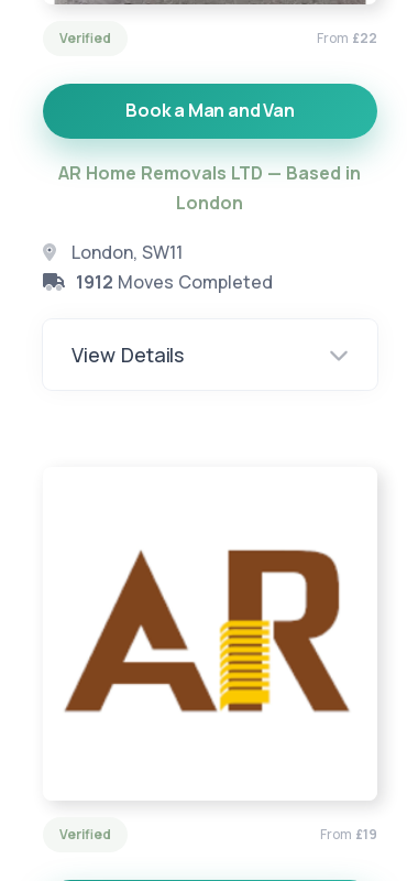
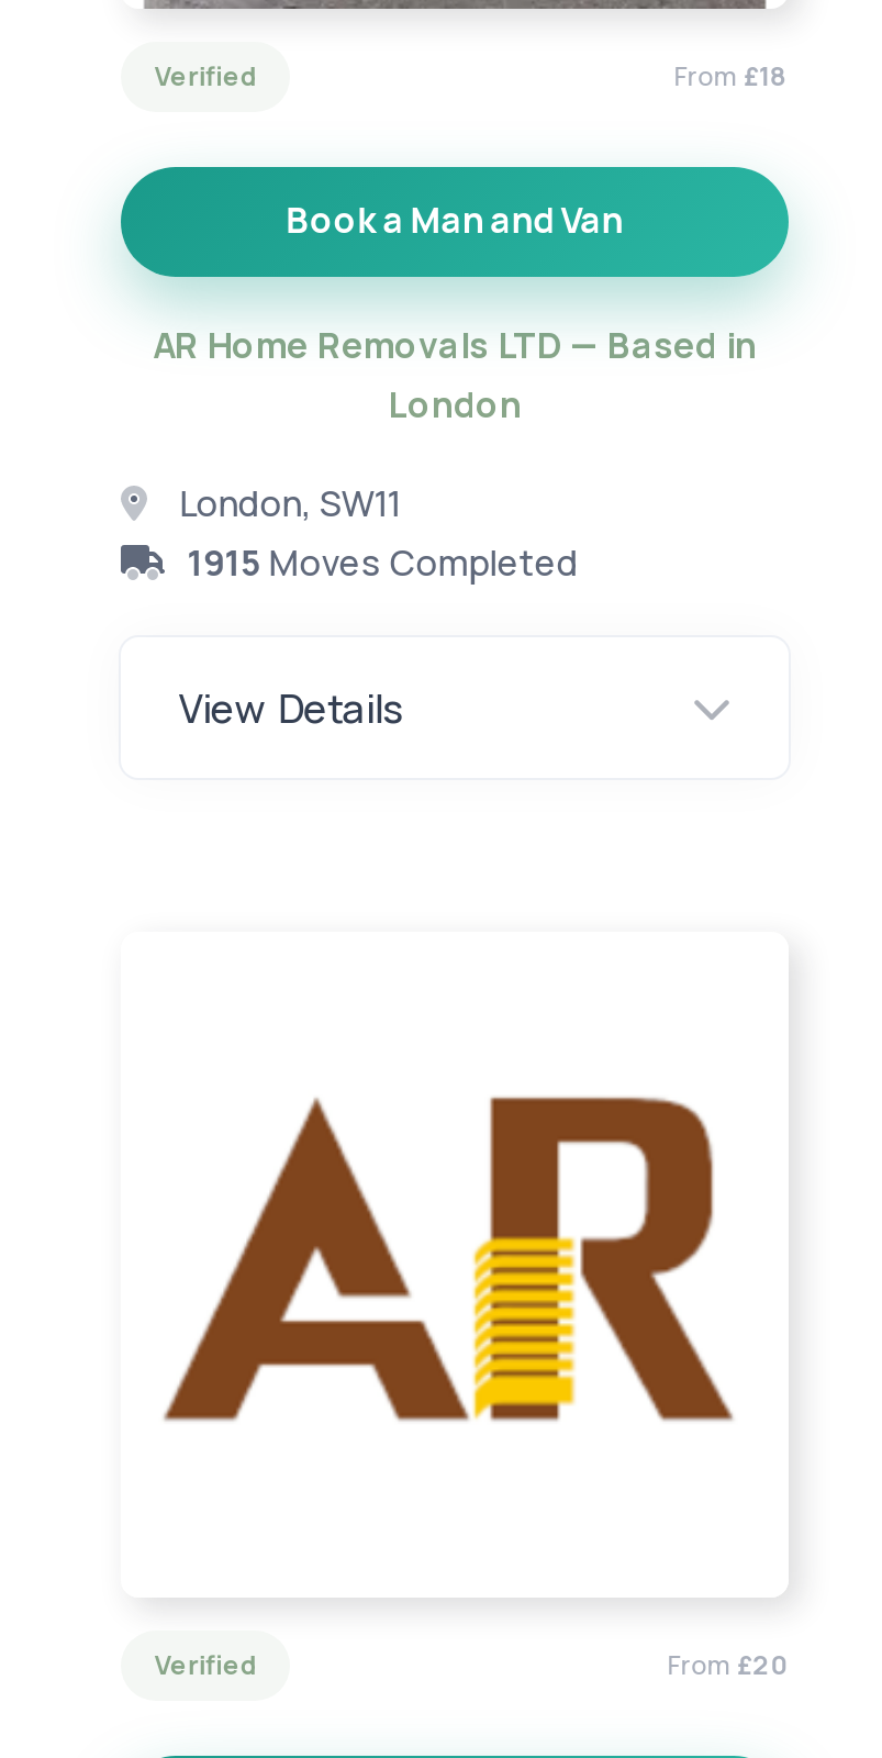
[316,28,377,47] From £22 -> [674,57,788,94] From £18
[76,270,273,294] 1912 Moves Completed -> [187,538,578,586] 1915 Moves Completed
[320,825,377,844] From £19 -> [667,1646,788,1684] From £20

